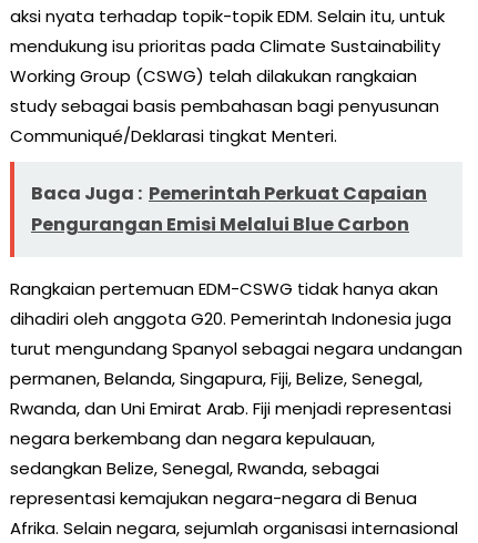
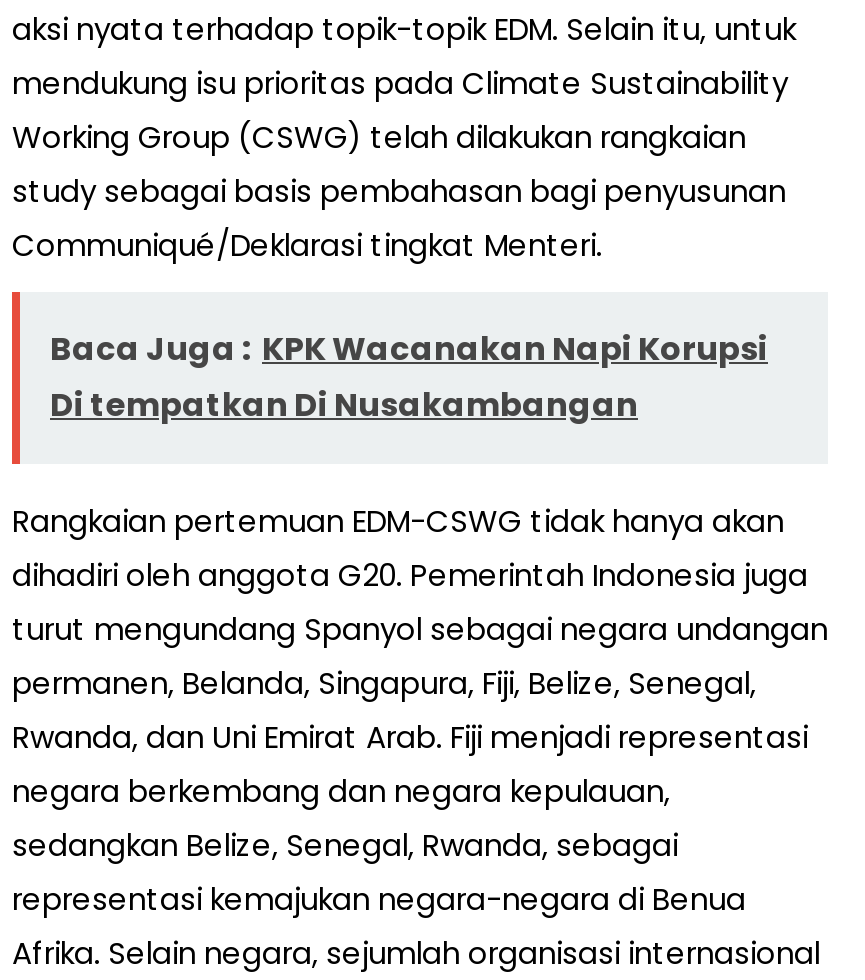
[31,180,427,237] Baca Juga : Pemerintah Perkuat Capaian | Pengurangan Emisi Melalui Blue Carbon -> [50,325,768,427] Baca Juga : KPK Wacanakan Napi Korupsi | Di tempatkan Di Nusakambangan

